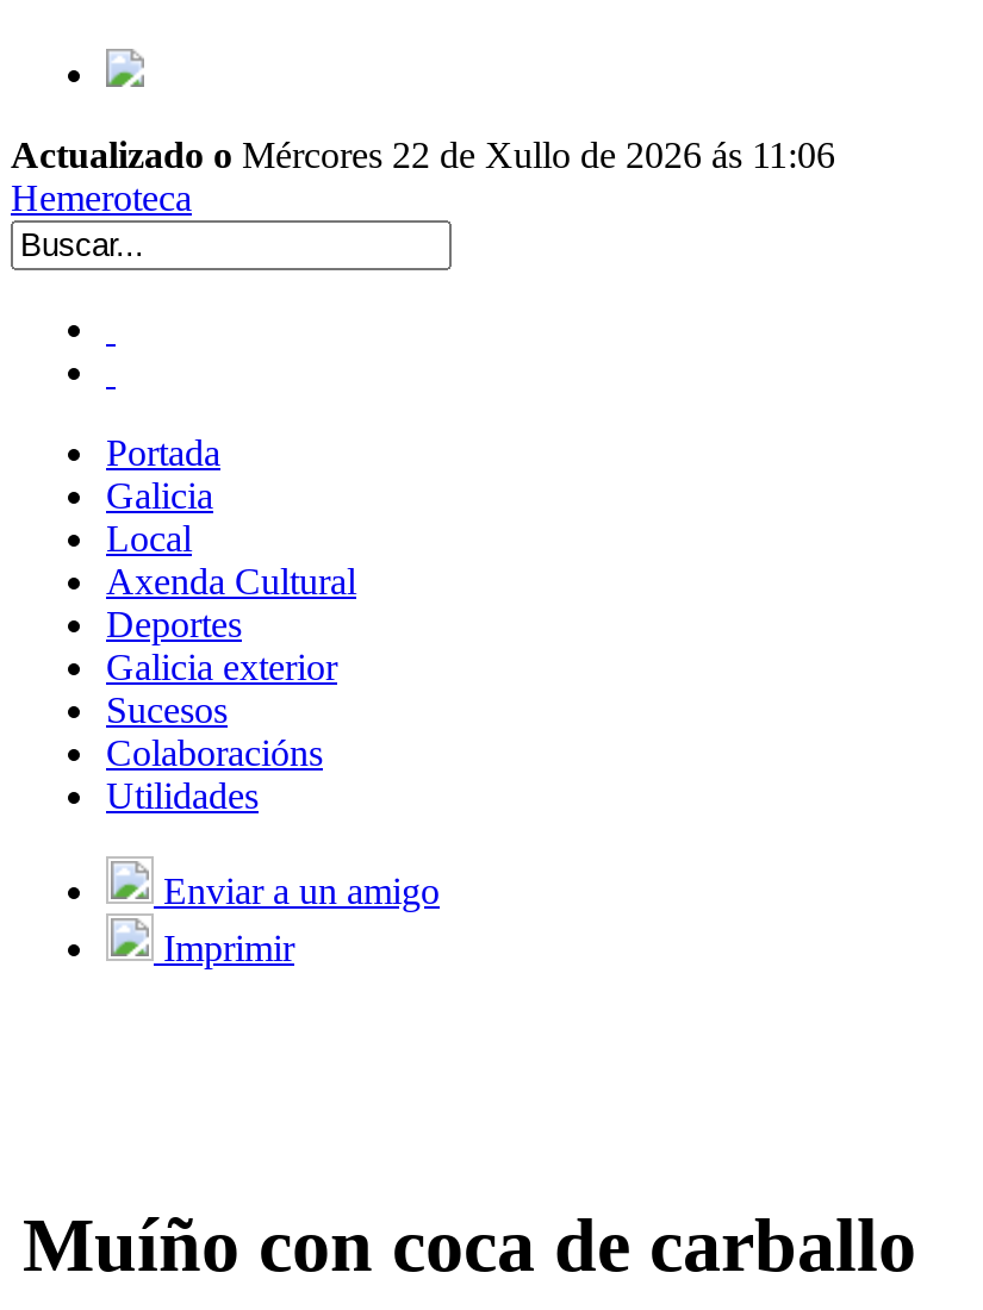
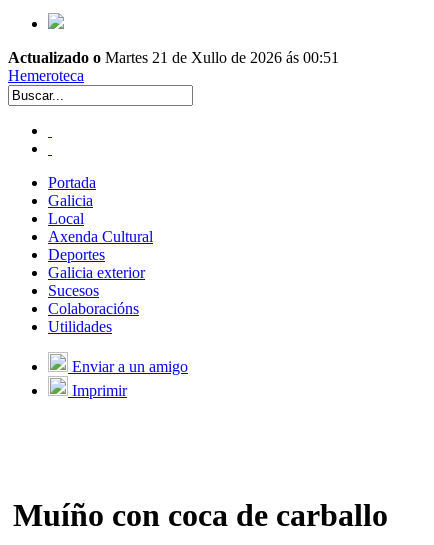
[11,135,835,175] Actualizado o Mércores 22 de Xullo de 2026 ás 11:06 -> [8,49,339,66] Actualizado o Martes 21 de Xullo de 2026 ás 00:51

